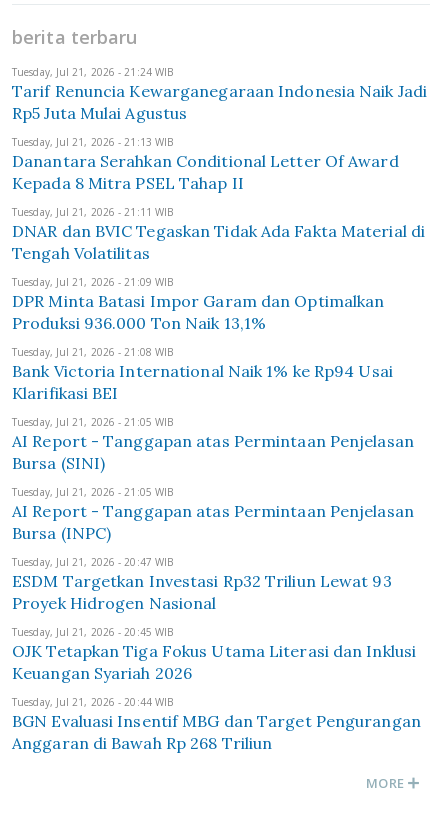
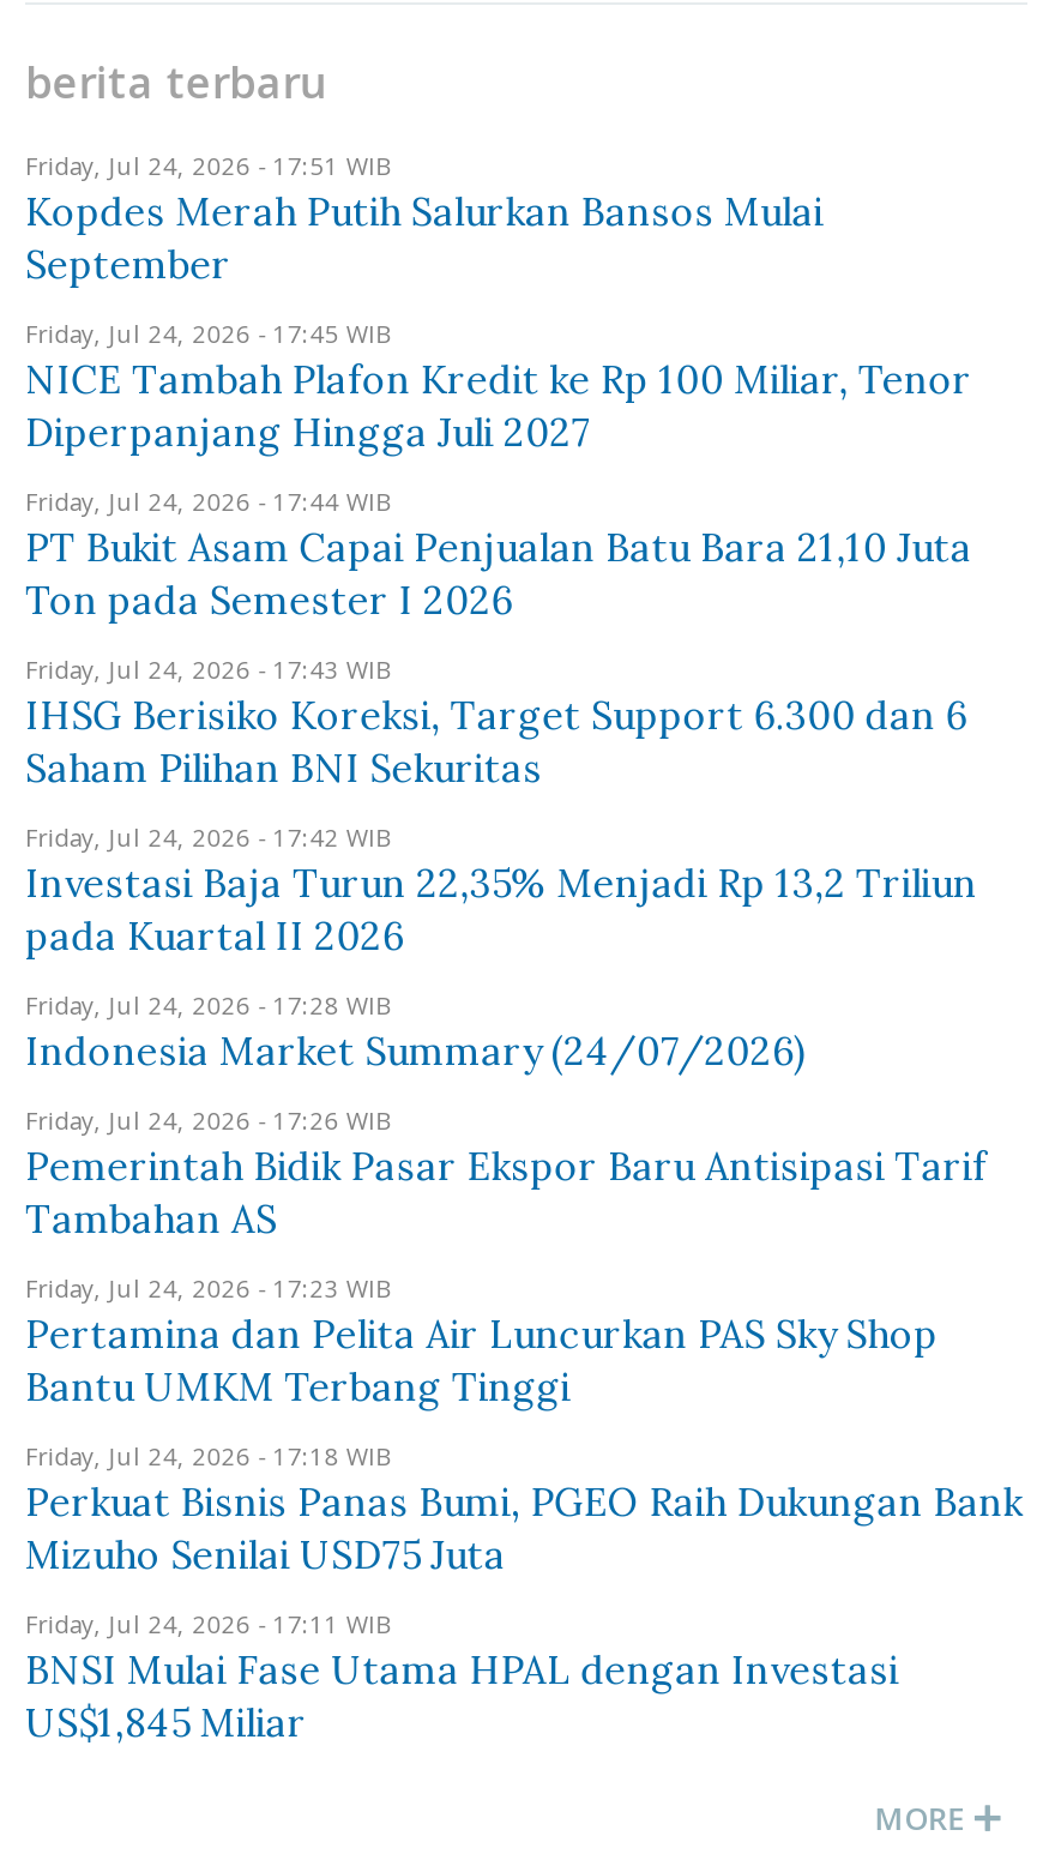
[12,65,427,123] Tuesday, Jul 21, 2026 - 21:24 WIB | Tarif Renuncia Kewarganegaraan Indonesia Naik Jadi | Rp5 Juta Mulai Agustus -> [25,149,824,288] Friday, Jul 24, 2026 - 17:51 WIB | Kopdes Merah Putih Salurkan Bansos Mulai | September
[12,135,399,193] Tuesday, Jul 21, 2026 - 21:13 WIB | Danantara Serahkan Conditional Letter Of Award | Kepada 8 Mitra PSEL Tahap II -> [25,317,972,456] Friday, Jul 24, 2026 - 17:45 WIB | NICE Tambah Plafon Kredit ke Rp 100 Miliar, Tenor | Diperpanjang Hingga Juli 2027
[12,205,425,263] Tuesday, Jul 21, 2026 - 21:11 WIB | DNAR dan BVIC Tegaskan Tidak Ada Fakta Material di | Tengah Volatilitas -> [25,484,972,624] Friday, Jul 24, 2026 - 17:44 WIB | PT Bukit Asam Capai Penjualan Batu Bara 21,10 Juta | Ton pada Semester I 2026
[12,275,384,333] Tuesday, Jul 21, 2026 - 21:09 WIB | DPR Minta Batasi Impor Garam dan Optimalkan | Produksi 936.000 Ton Naik 13,1% -> [25,652,967,791] Friday, Jul 24, 2026 - 17:43 WIB | IHSG Berisiko Koreksi, Target Support 6.300 dan 6 | Saham Pilihan BNI Sekuritas
[12,345,393,403] Tuesday, Jul 21, 2026 - 21:08 WIB | Bank Victoria International Naik 1% ke Rp94 Usai | Klarifikasi BEI -> [25,820,977,959] Friday, Jul 24, 2026 - 17:42 WIB | Investasi Baja Turun 22,35% Menjadi Rp 13,2 Triliun | pada Kuartal II 2026
[12,415,414,473] Tuesday, Jul 21, 2026 - 21:05 WIB | AI Report - Tanggapan atas Permintaan Penjelasan | Bursa (SINI) -> [25,988,806,1075] Friday, Jul 24, 2026 - 17:28 WIB | Indonesia Market Summary (24/07/2026)
[12,485,414,543] Tuesday, Jul 21, 2026 - 21:05 WIB | AI Report - Tanggapan atas Permintaan Penjelasan | Bursa (INPC) -> [25,1103,987,1242] Friday, Jul 24, 2026 - 17:26 WIB | Pemerintah Bidik Pasar Ekspor Baru Antisipasi Tarif | Tambahan AS
[12,555,392,613] Tuesday, Jul 21, 2026 - 20:47 WIB | ESDM Targetkan Investasi Rp32 Triliun Lewat 93 | Proyek Hidrogen Nasional -> [25,1271,938,1410] Friday, Jul 24, 2026 - 17:23 WIB | Pertamina dan Pelita Air Luncurkan PAS Sky Shop | Bantu UMKM Terbang Tinggi
[12,625,416,683] Tuesday, Jul 21, 2026 - 20:45 WIB | OJK Tetapkan Tiga Fokus Utama Literasi dan Inklusi | Keuangan Syariah 2026 -> [25,1439,1023,1578] Friday, Jul 24, 2026 - 17:18 WIB | Perkuat Bisnis Panas Bumi, PGEO Raih Dukungan Bank | Mizuho Senilai USD75 Juta
[12,695,421,753] Tuesday, Jul 21, 2026 - 20:44 WIB | BGN Evaluasi Insentif MBG dan Target Pengurangan | Anggaran di Bawah Rp 268 Triliun -> [25,1607,899,1746] Friday, Jul 24, 2026 - 17:11 WIB | BNSI Mulai Fase Utama HPAL dengan Investasi | US$1,845 Miliar

